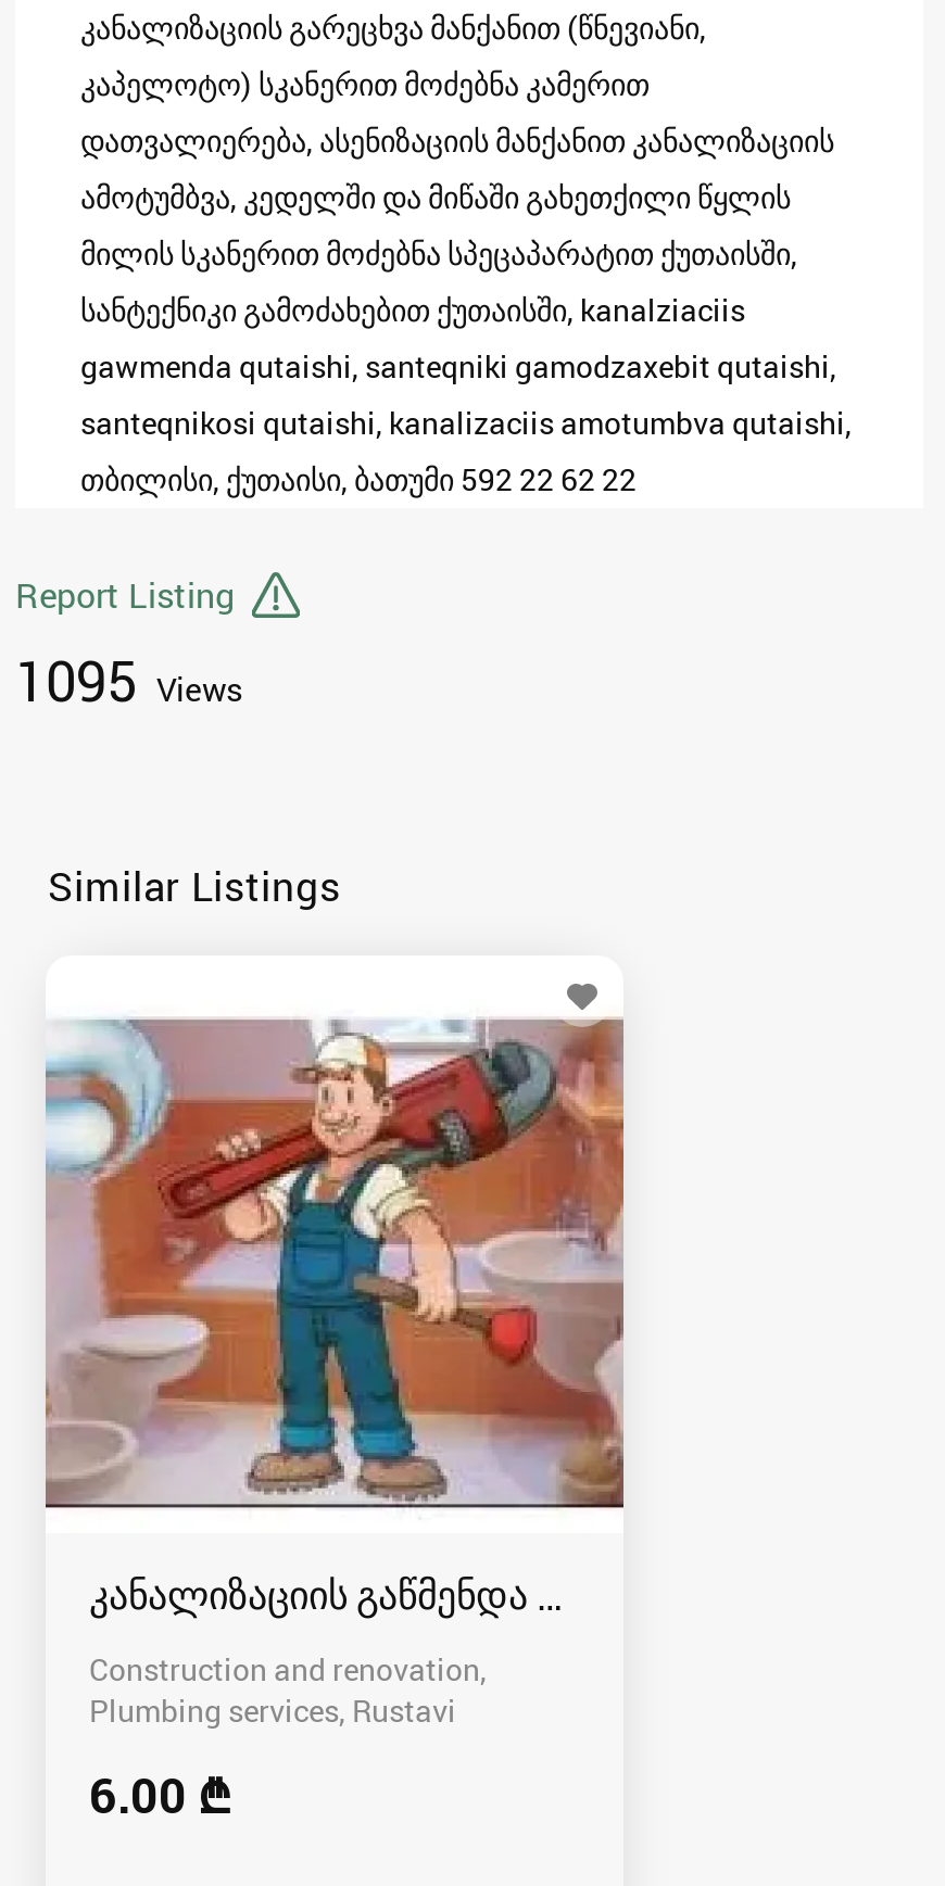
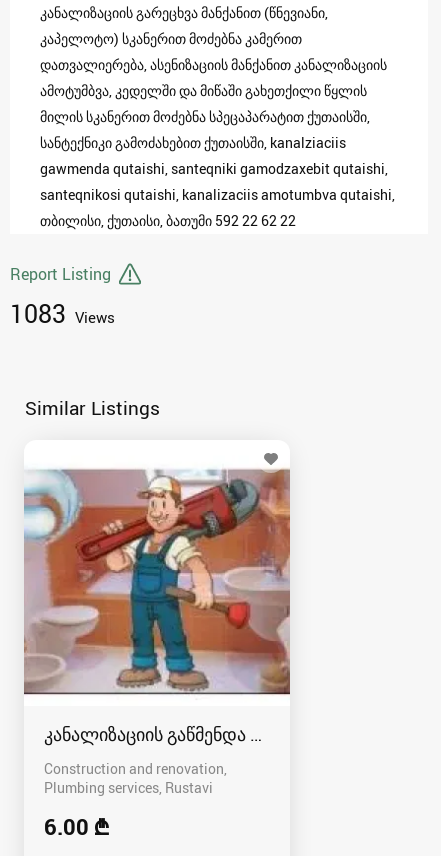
[15,644,243,717] 1095 Views -> [10,296,115,330] 1083 Views

